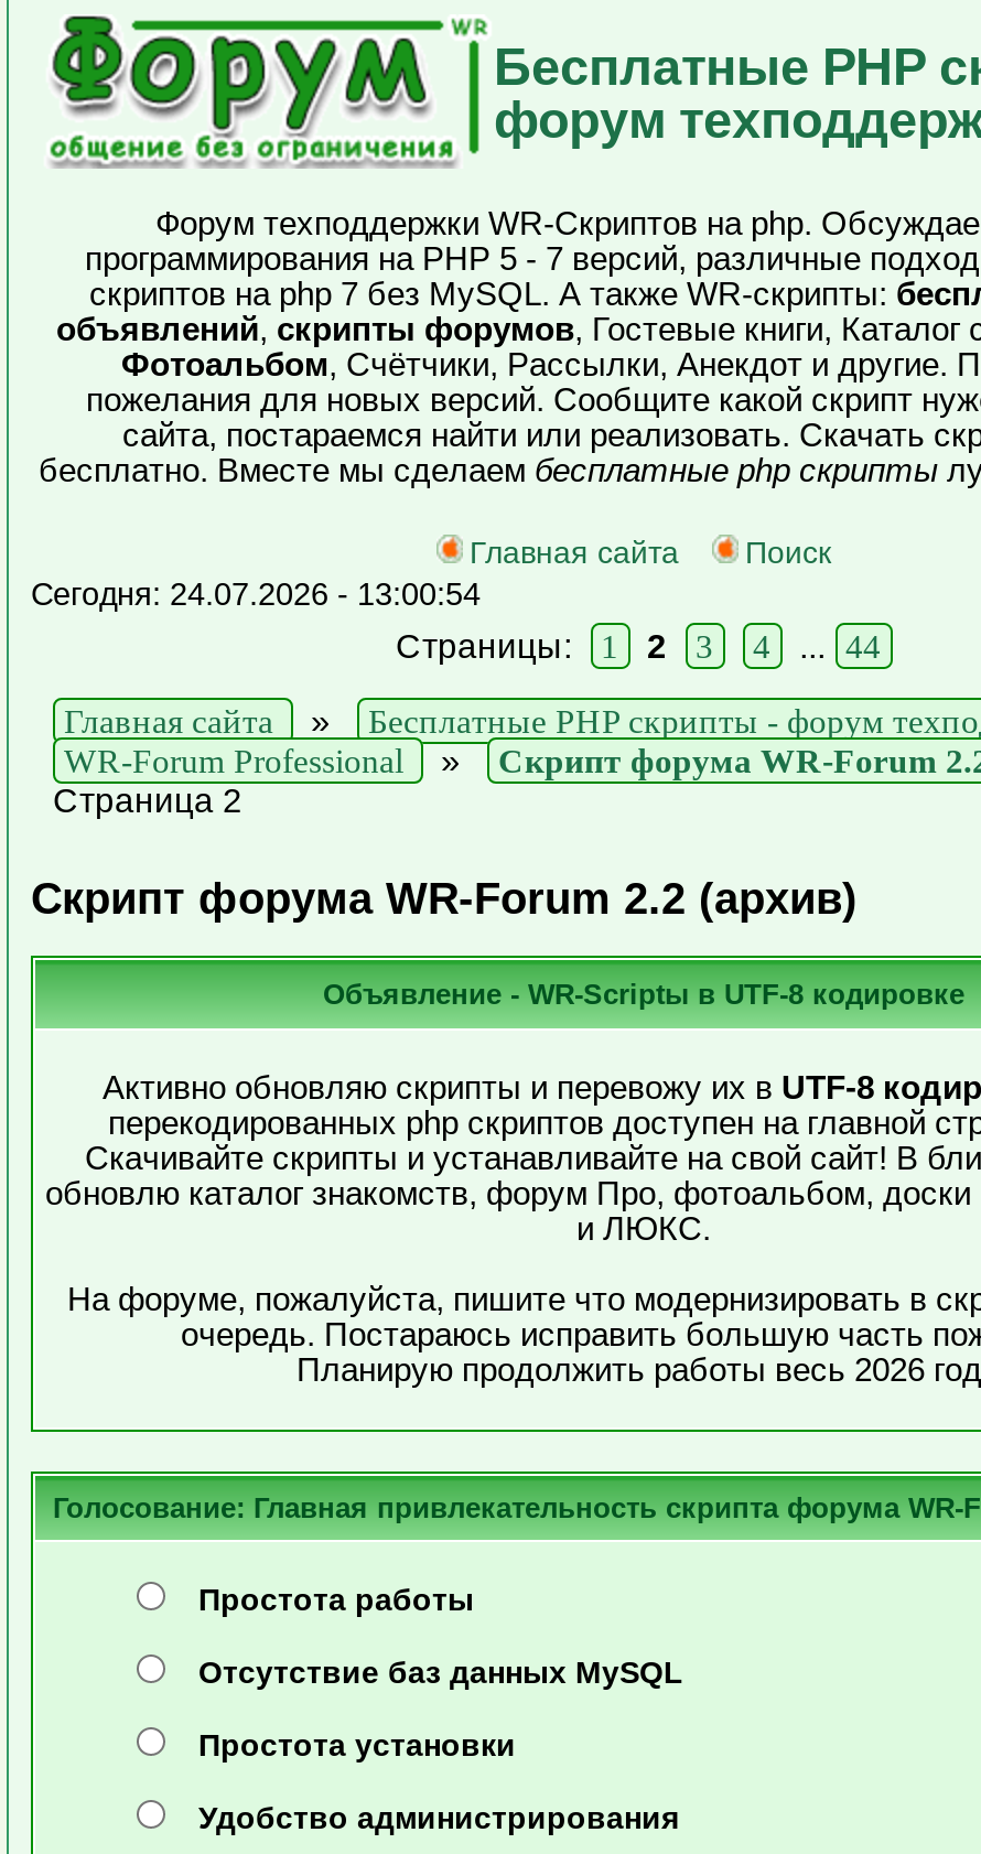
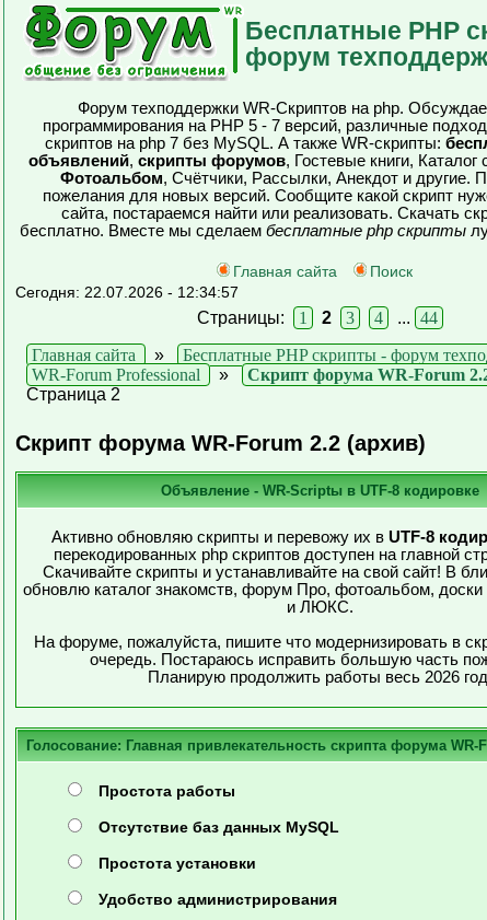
[31,576,481,612] Сегодня: 24.07.2026 - 13:00:54 -> [15,283,239,301] Сегодня: 22.07.2026 - 12:34:57

